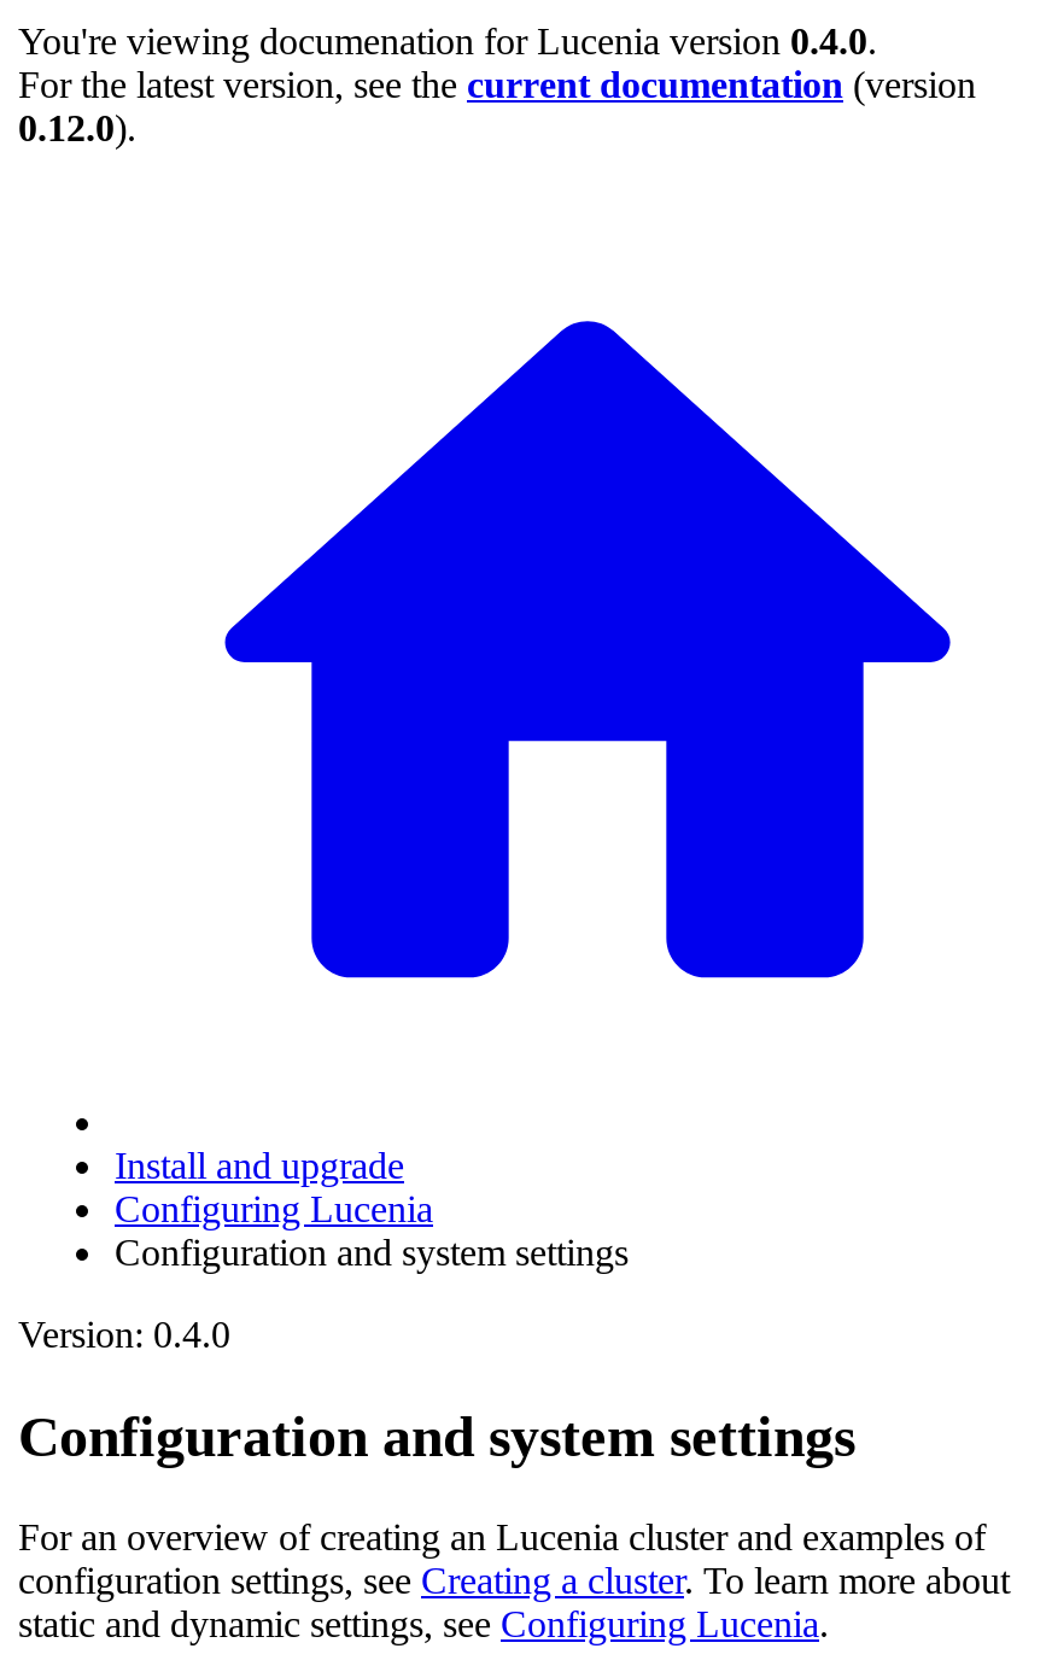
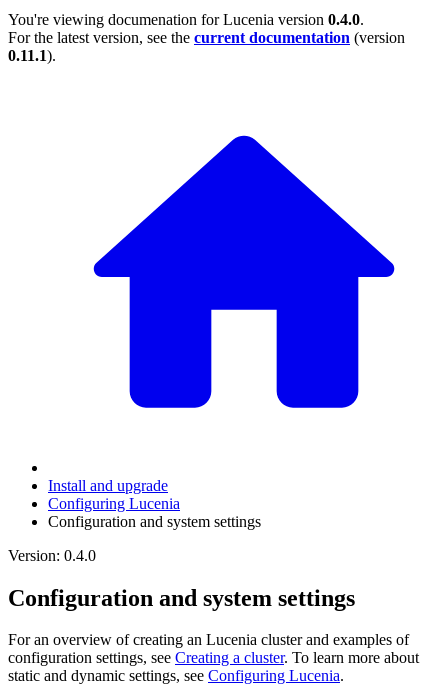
[18,106,136,147] 0.12.0). -> [8,47,56,64] 0.11.1).

